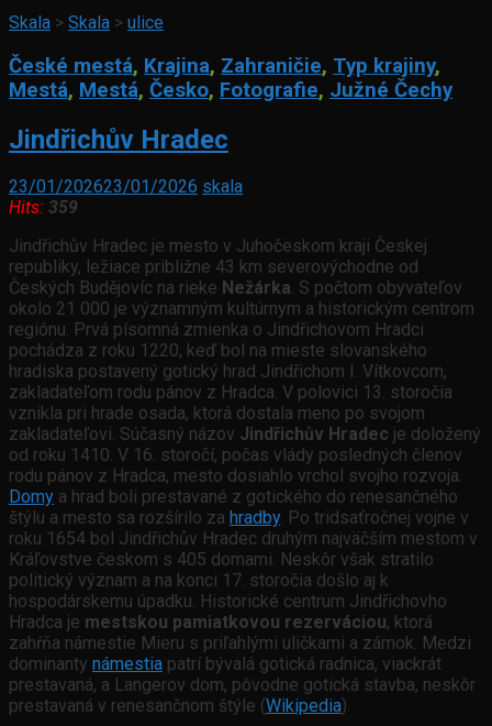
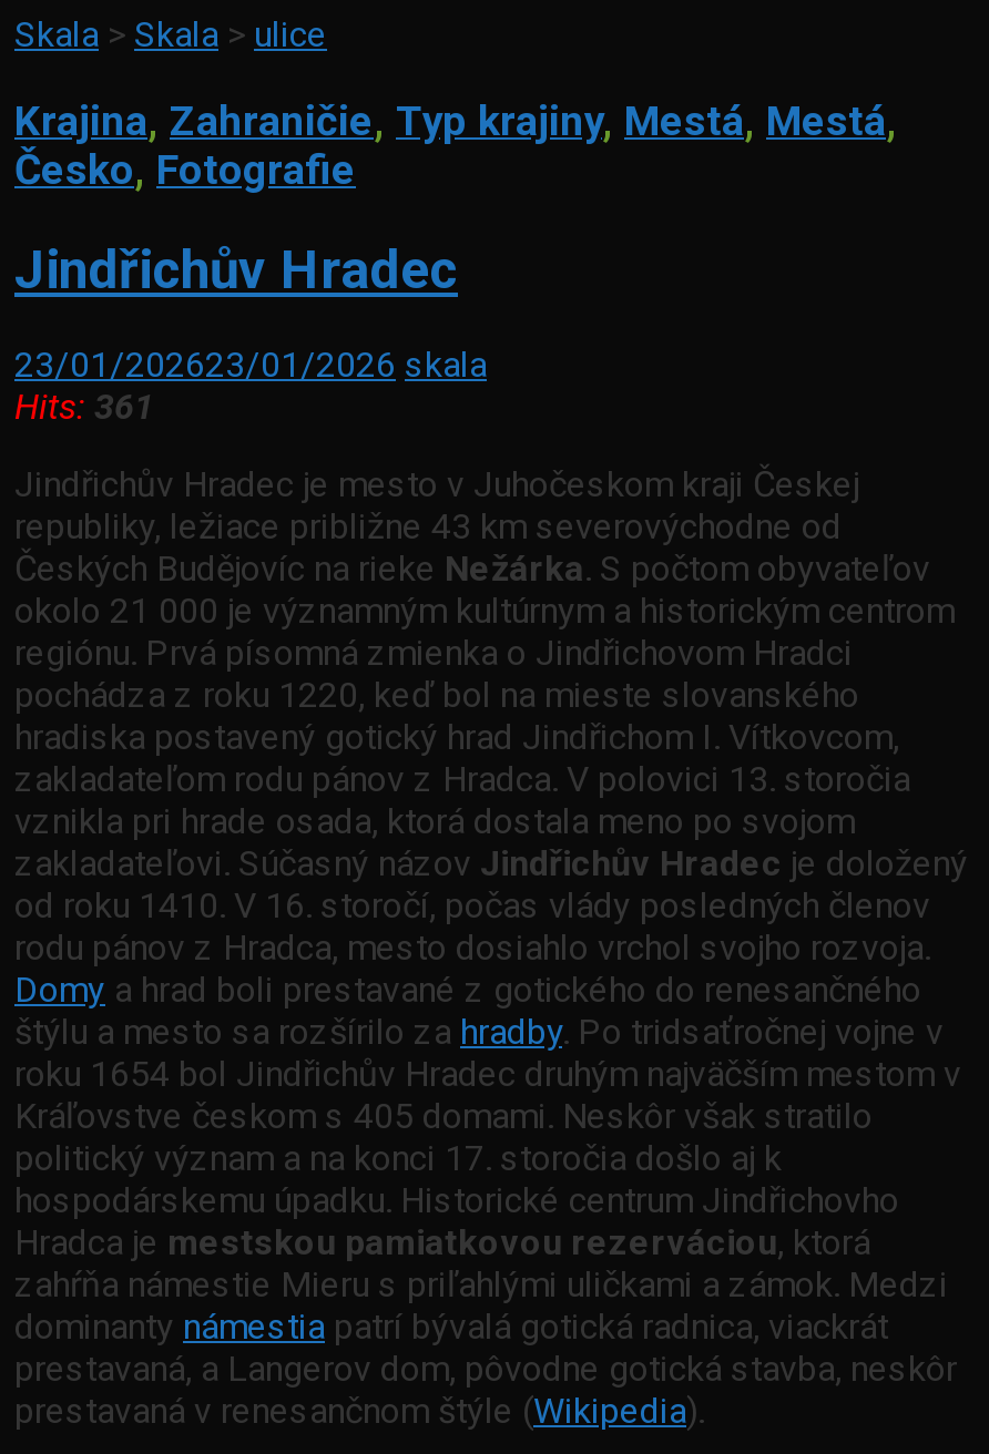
[9,53,452,102] České mestá, Krajina, Zahraničie, Typ krajiny, | Mestá, Mestá, Česko, Fotografie, Južné Čechy -> [14,97,897,194] Krajina, Zahraničie, Typ krajiny, Mestá, Mestá, | Česko, Fotografie
[9,197,78,218] Hits: 359 -> [14,387,154,429] Hits: 361

